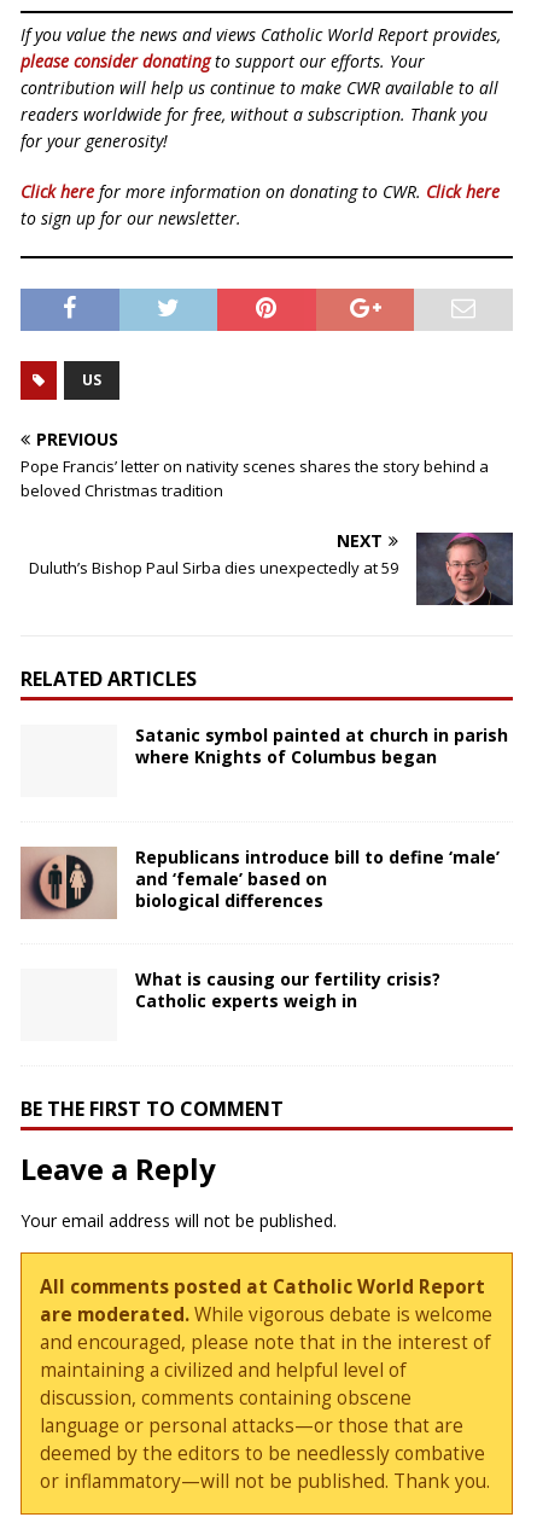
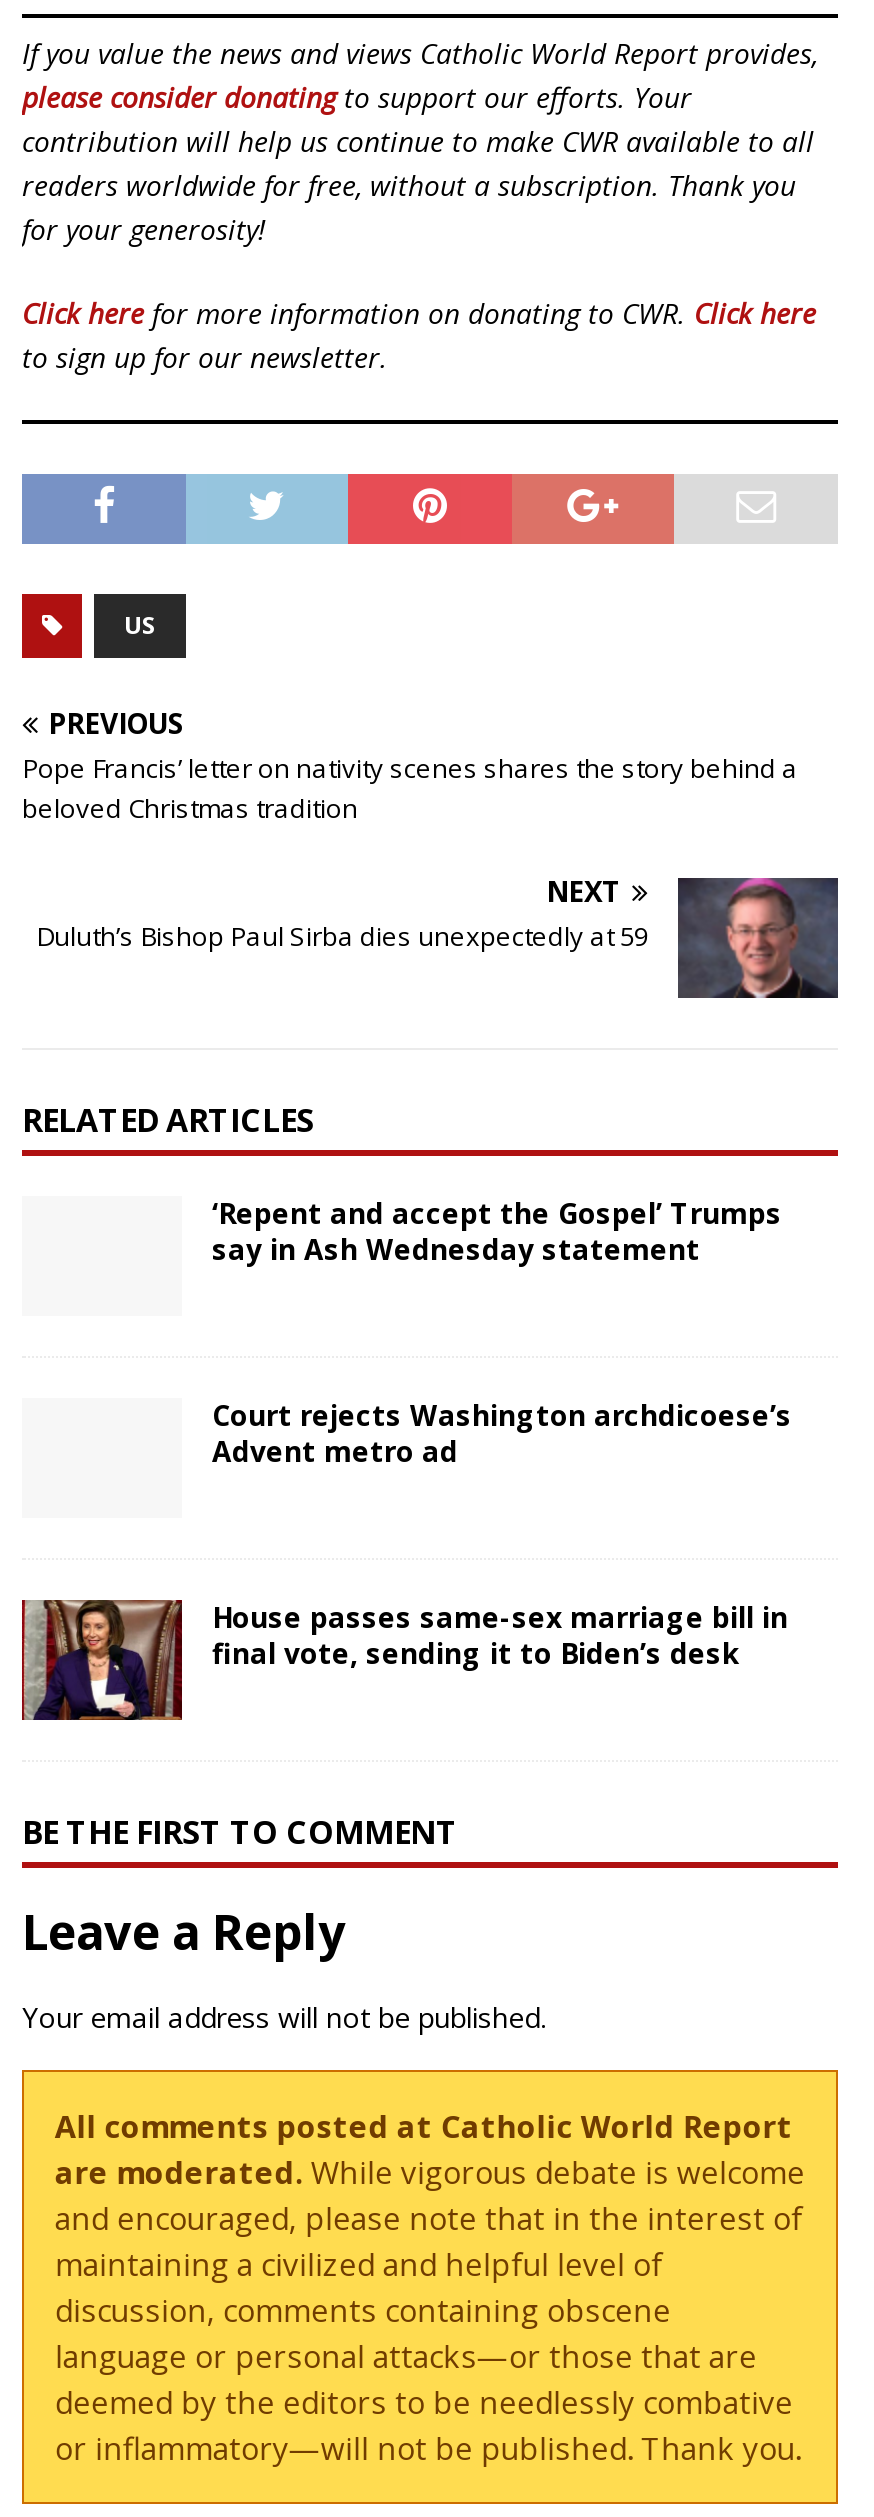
none -> [20,1598,184,1722] [image]
[135,723,508,768] Satanic symbol painted at church in parish | where Knights of Columbus began -> [212,1193,782,1267] ‘Repent and accept the Gospel’ Trumps | say in Ash Wednesday statement
[19,847,117,920] [image] -> none
[135,845,500,912] Republicans introduce bill to define ‘male’ | and ‘female’ based on | biological differences -> [212,1395,792,1469] Court rejects Washington archdicoese’s | Advent metro ad
[135,967,440,1012] What is causing our fertility crisis? | Catholic experts weigh in -> [212,1598,788,1672] House passes same-sex marriage bill in | final vote, sending it to Biden’s desk

